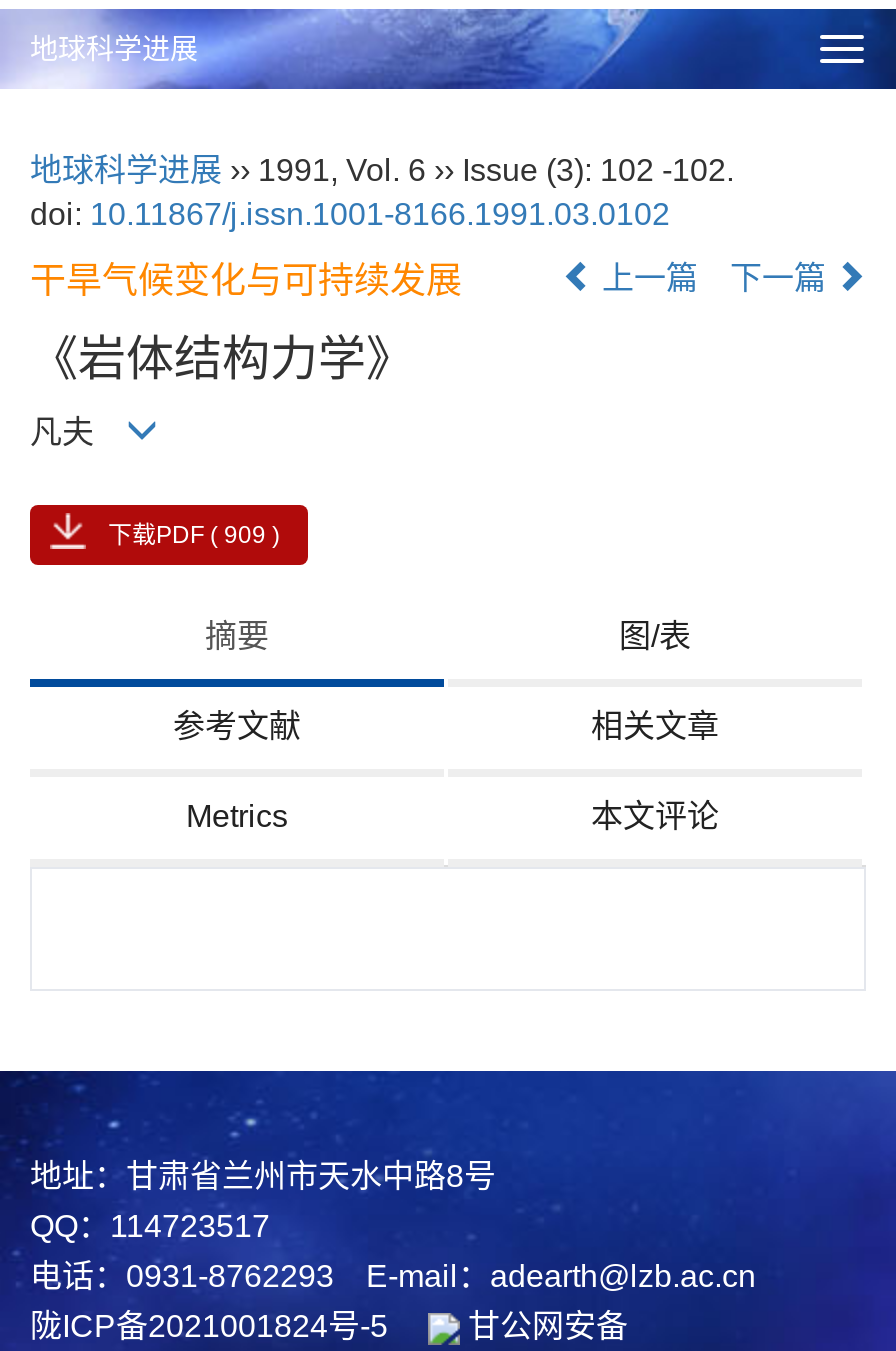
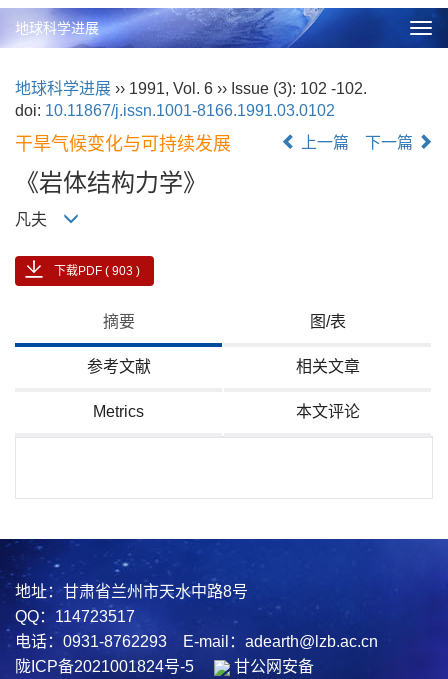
[108,521,280,549] 下载PDF ( 909 ) -> [54,264,140,278] 下载PDF ( 903 )

